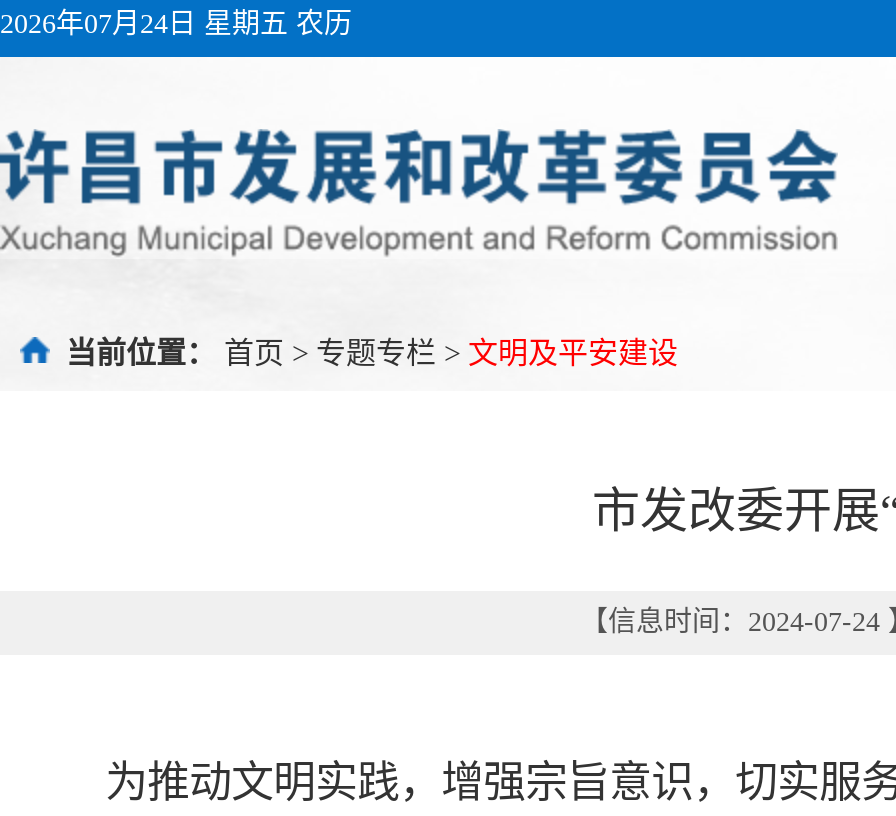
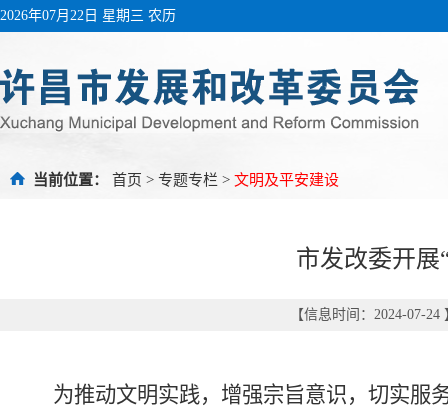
[0,9,352,39] 2026年07月24日 星期五 农历 -> [0,8,176,23] 2026年07月22日 星期三 农历

